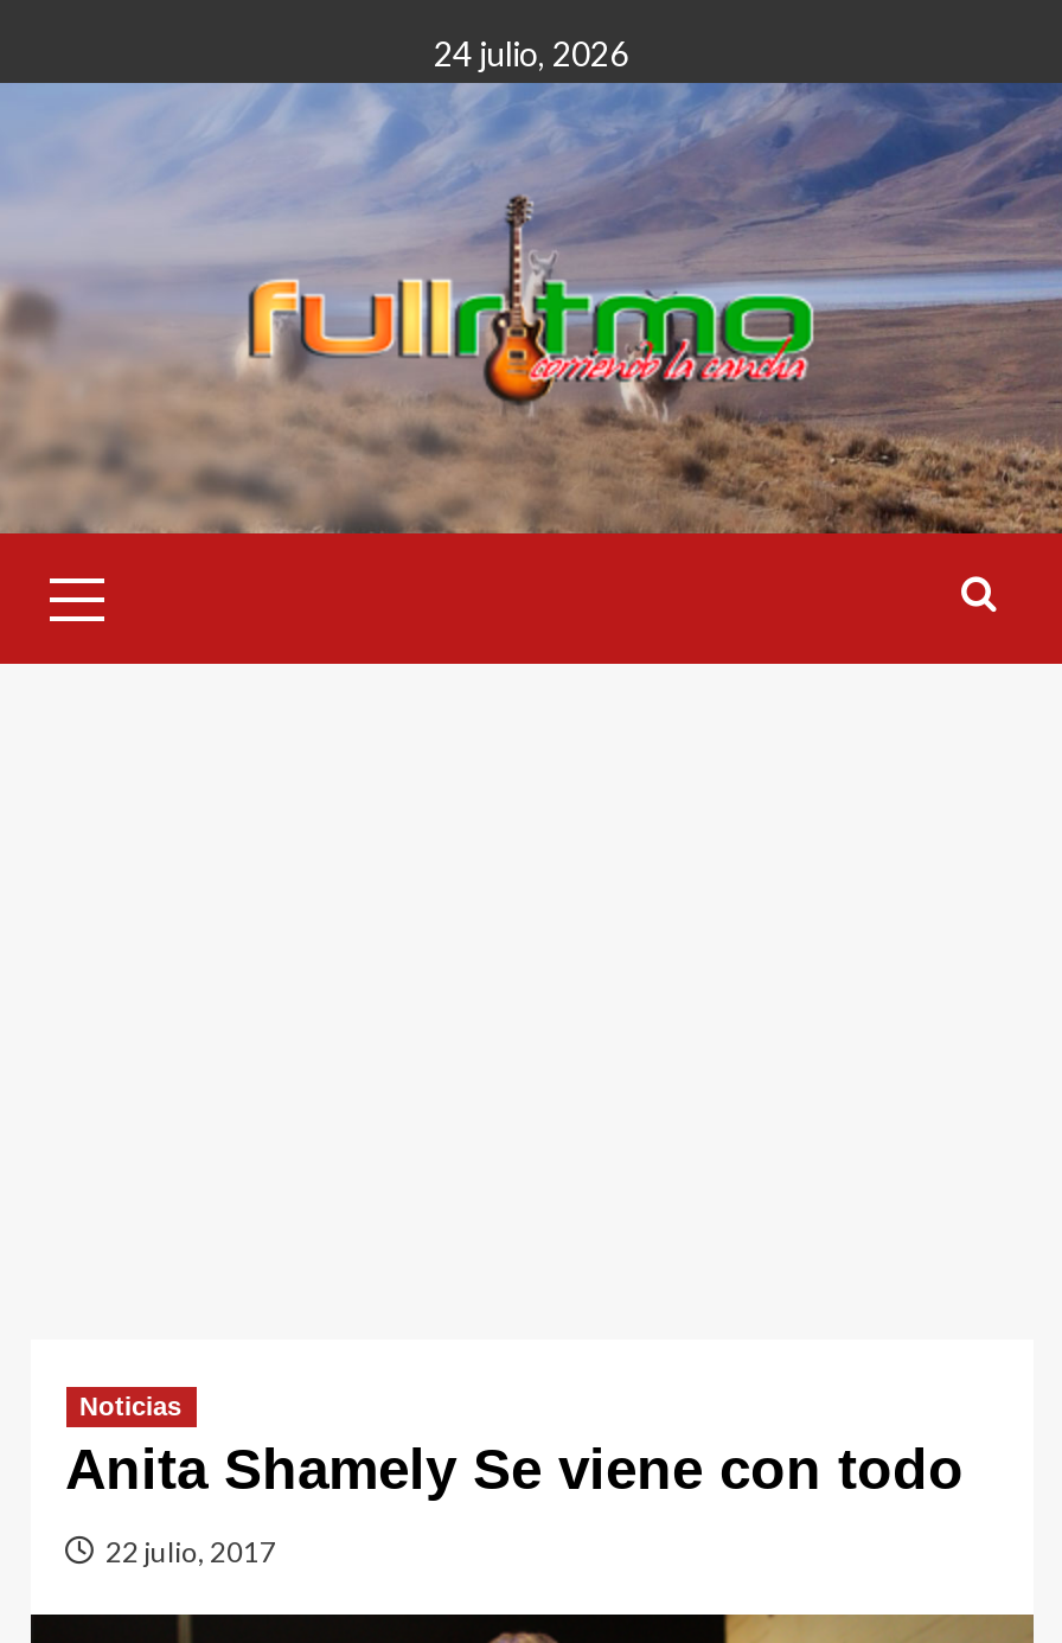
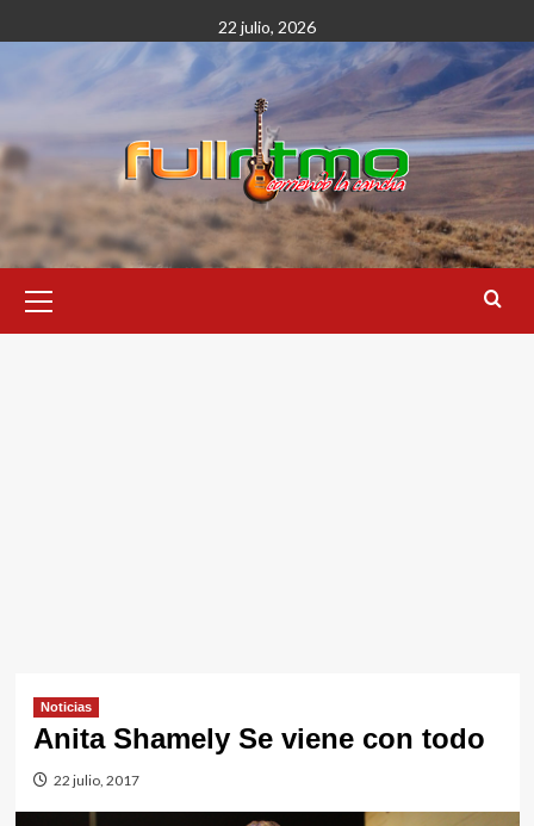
[434,33,628,73] 24 julio, 2026 -> [218,17,316,37] 22 julio, 2026

